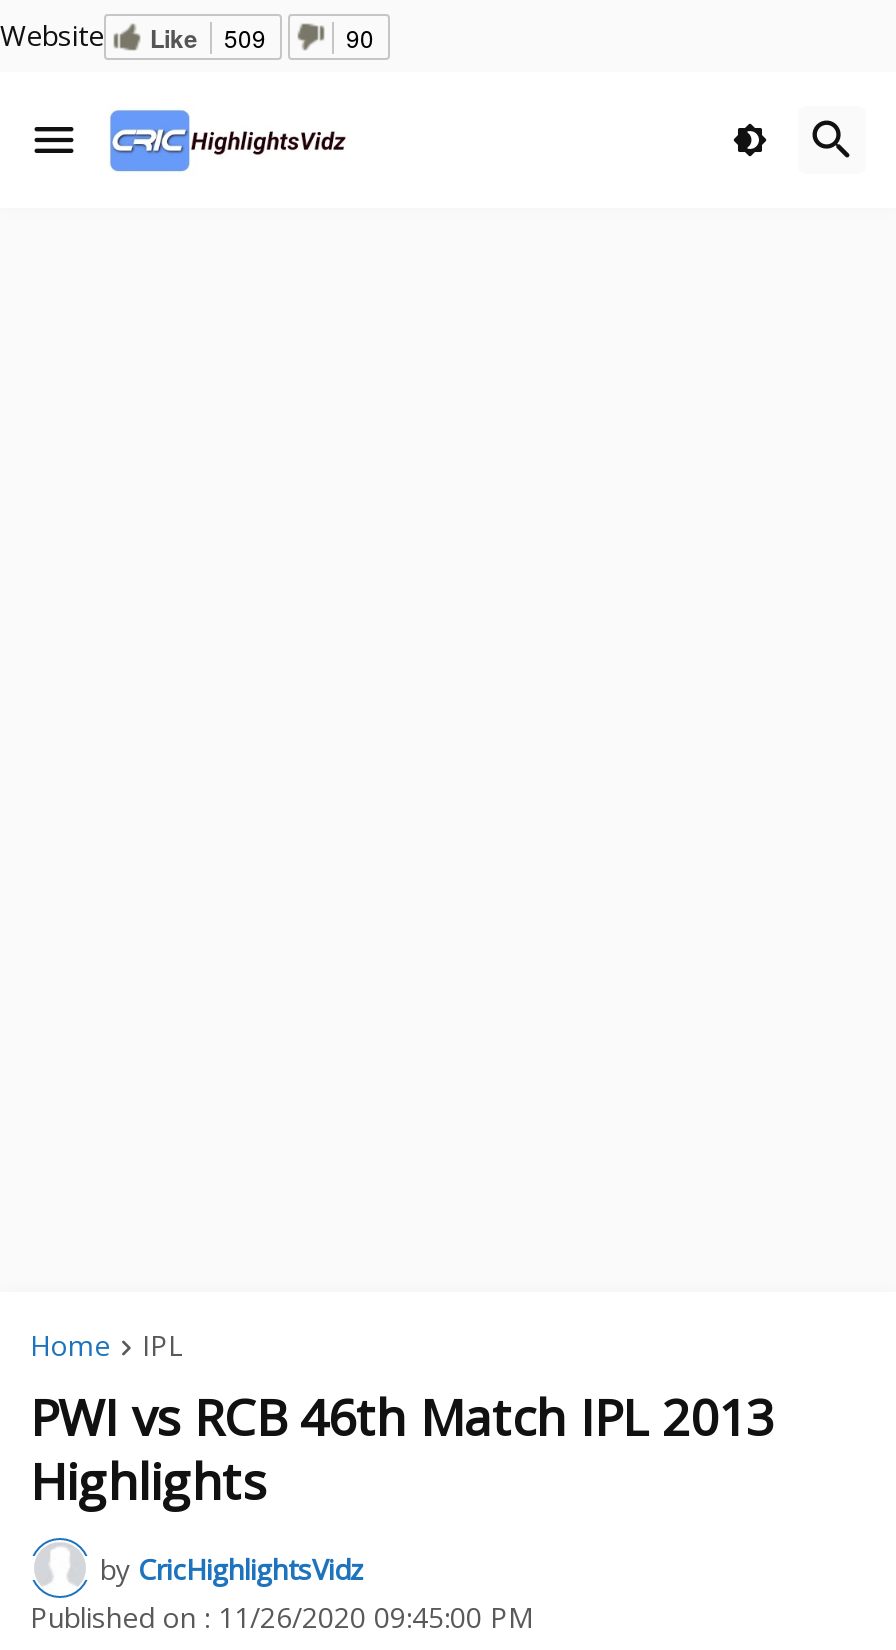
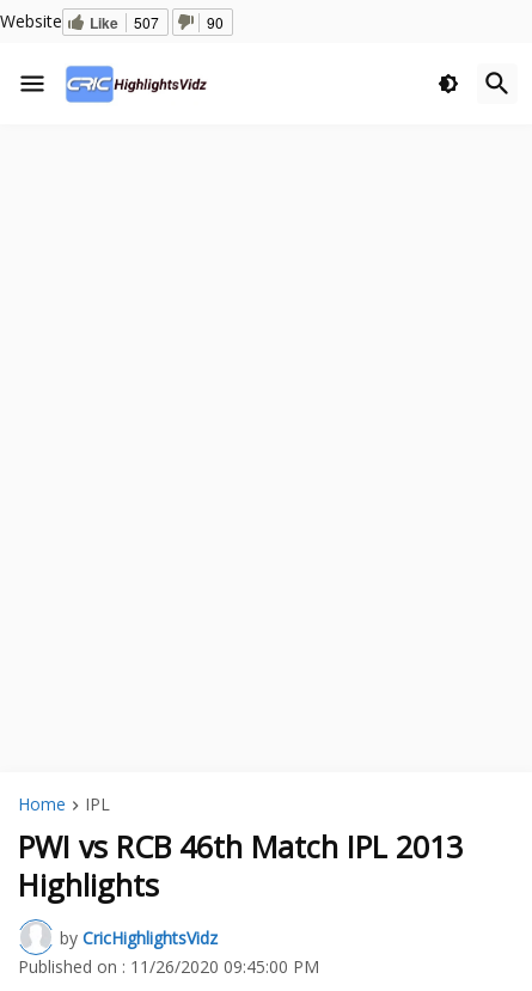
[0,16,266,57] Website Like 509 -> [0,10,159,34] Website Like 507

